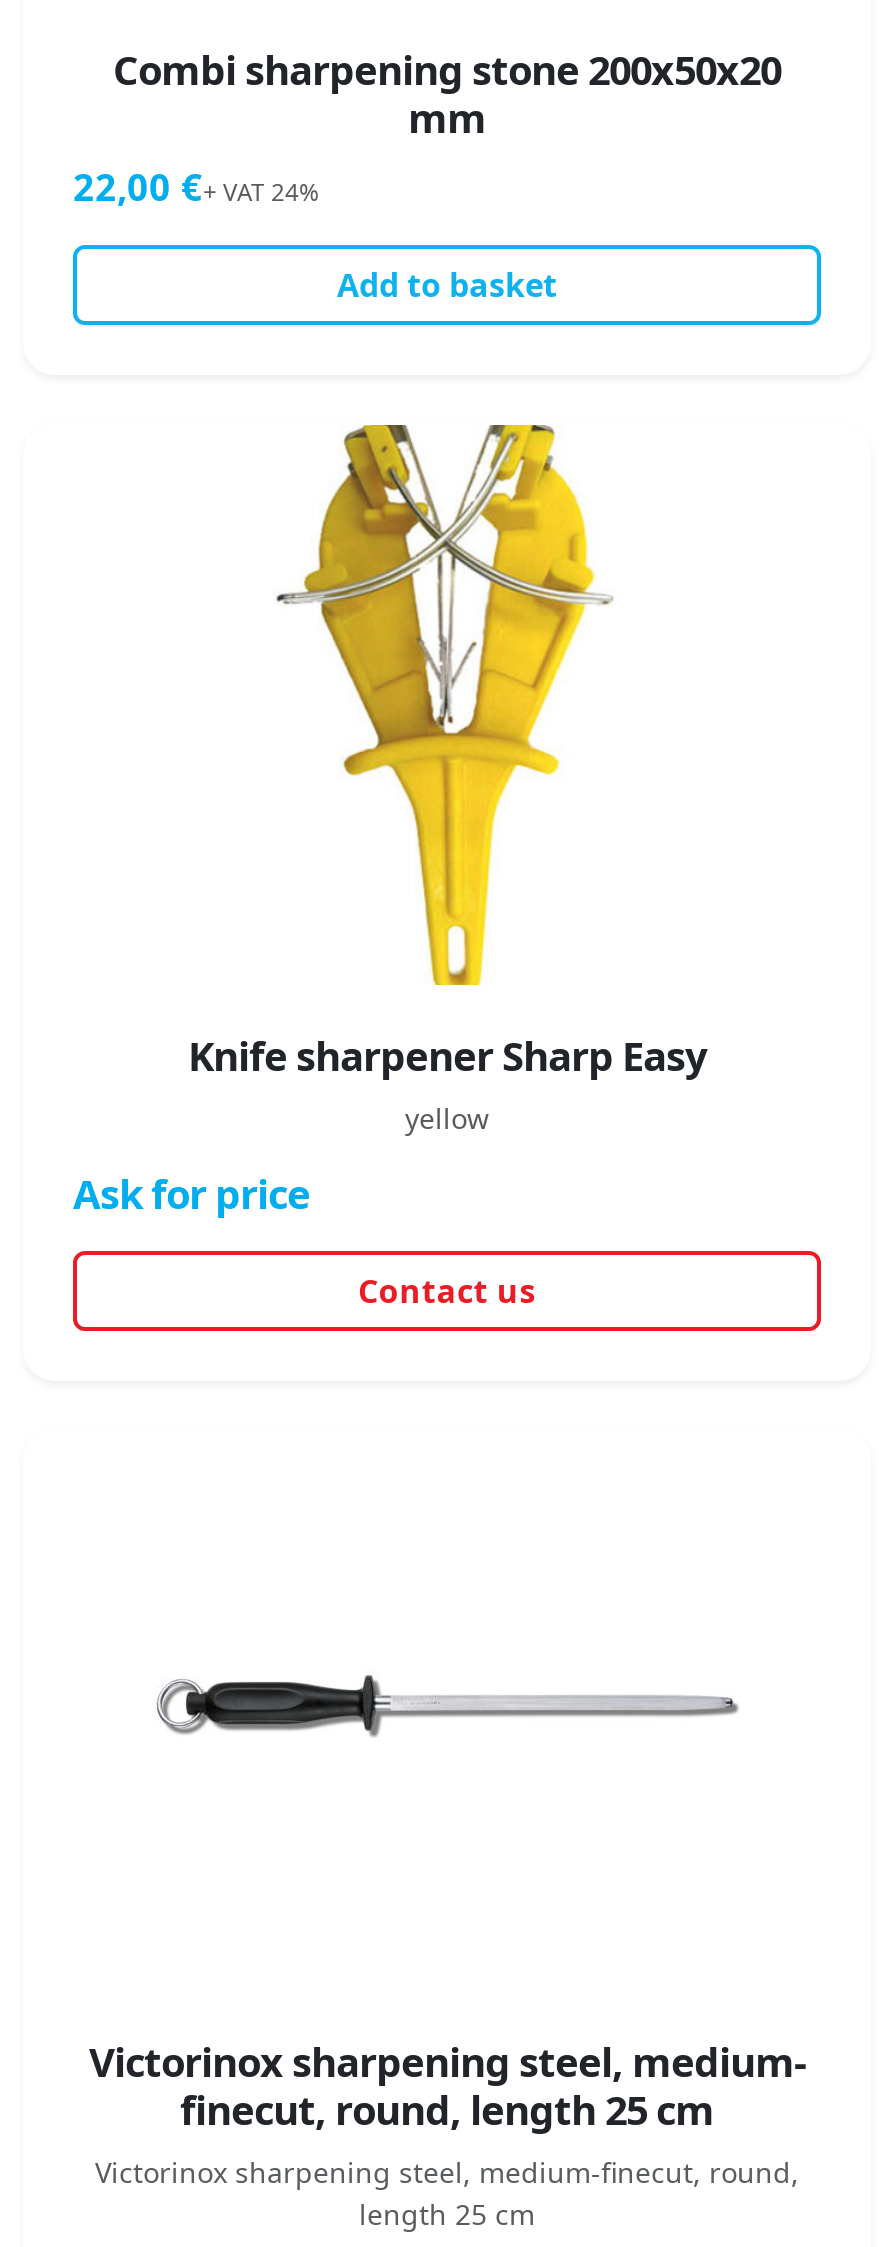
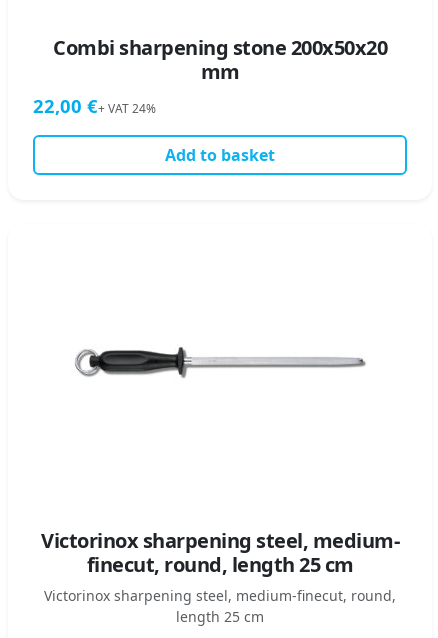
[73,423,706,1314] [image] | Knife sharpener Sharp Easy | yellow | Ask for price | Contact us -> none

